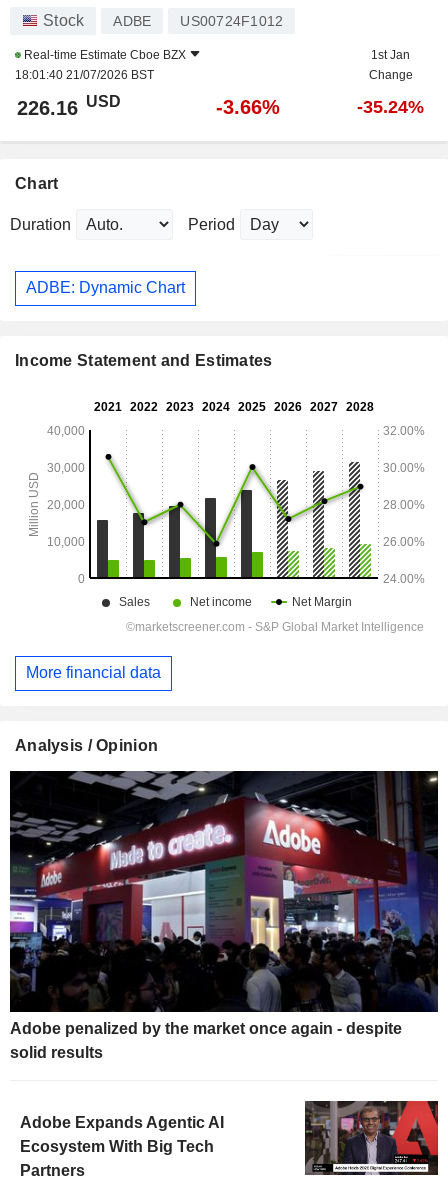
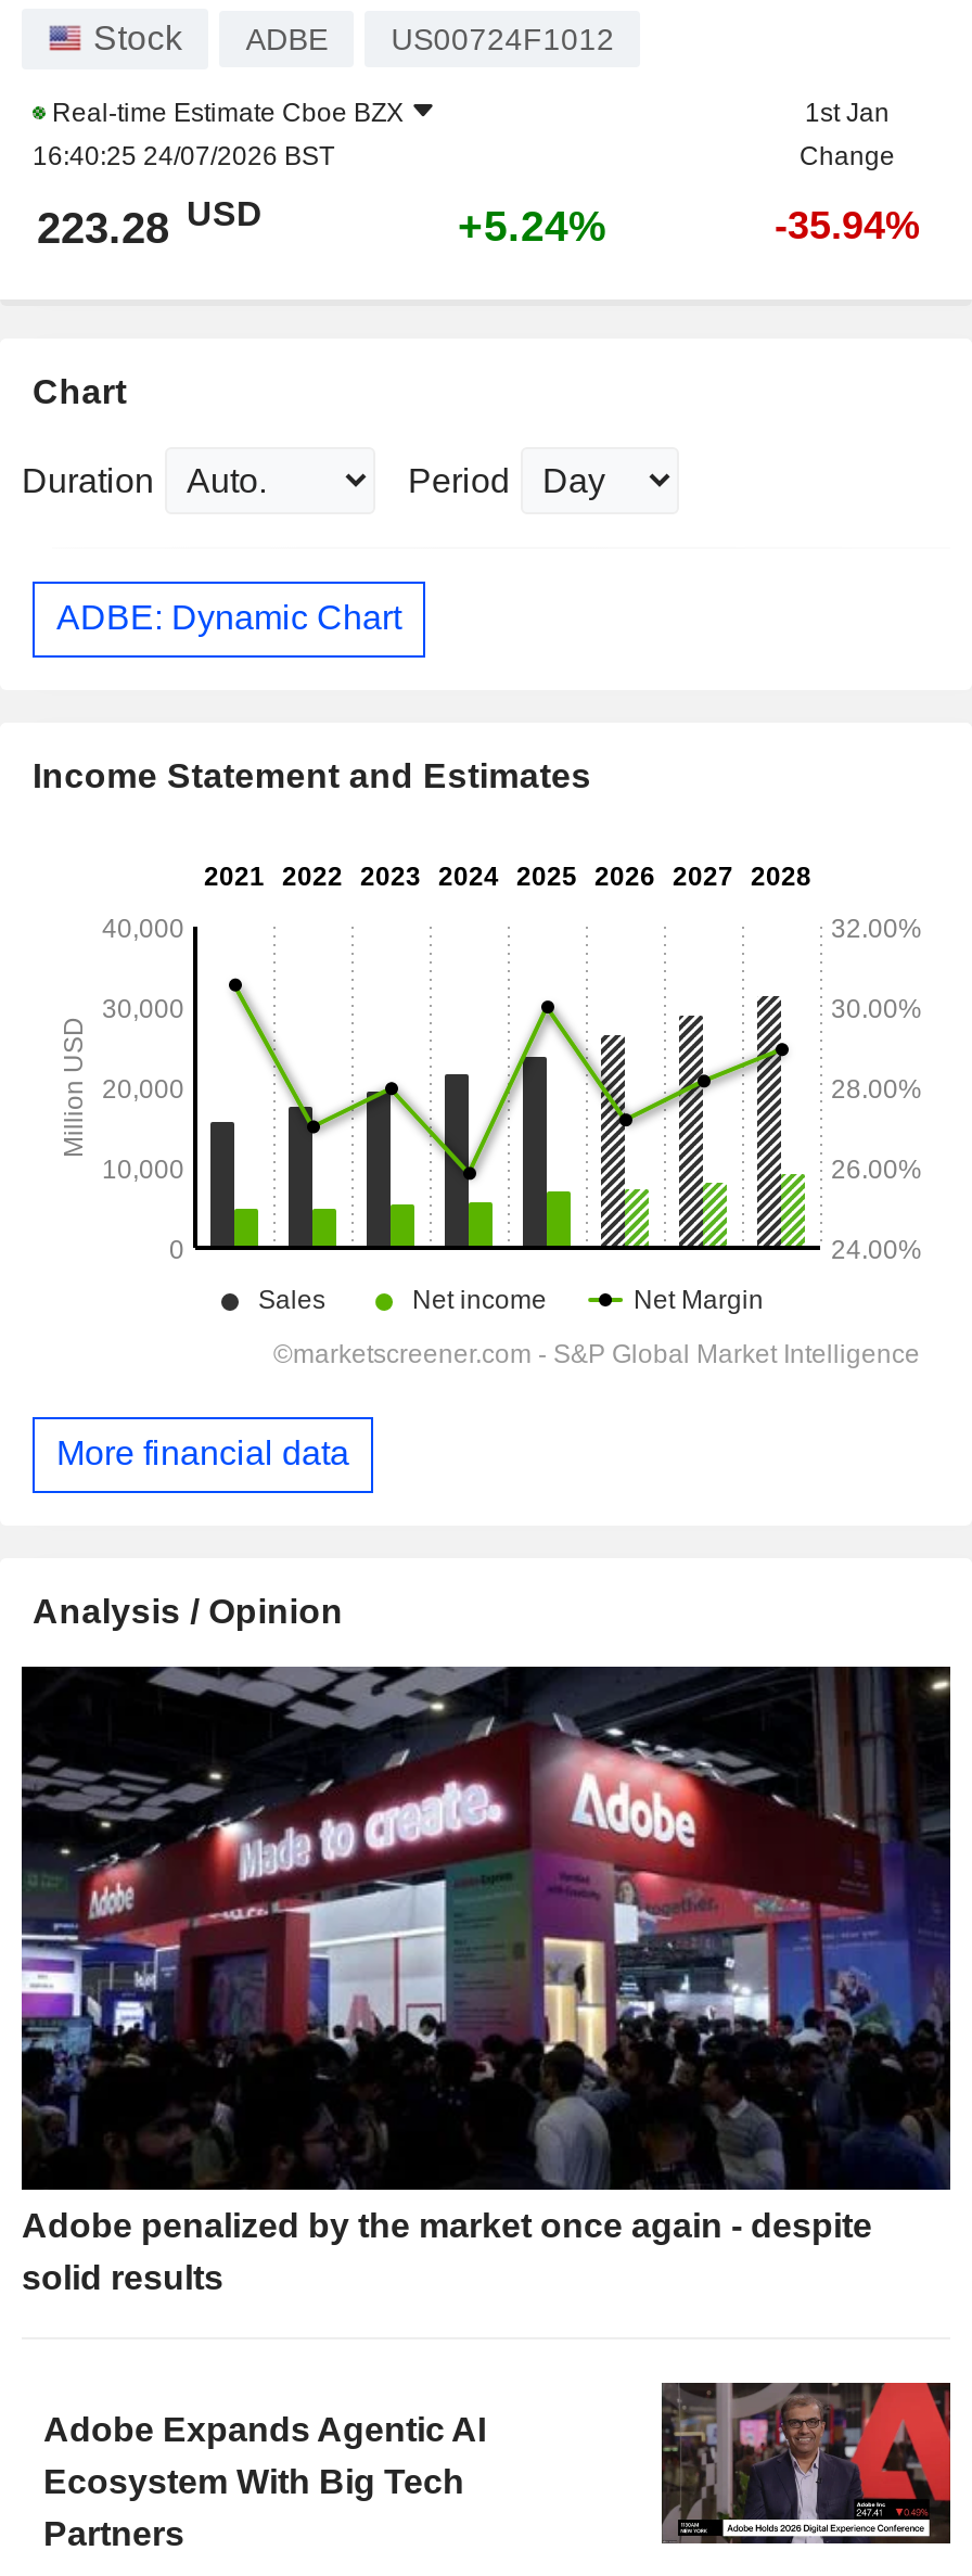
[15,68,154,82] 18:01:40 21/07/2026 BST -> [33,140,334,171] 16:40:25 24/07/2026 BST
[17,93,121,119] 226.16 USD -> [37,196,263,251] 223.28 USD
[216,96,280,118] -3.66% -> [458,201,607,249] +5.24%
[357,97,424,117] -35.24% -> [775,203,920,247] -35.94%

